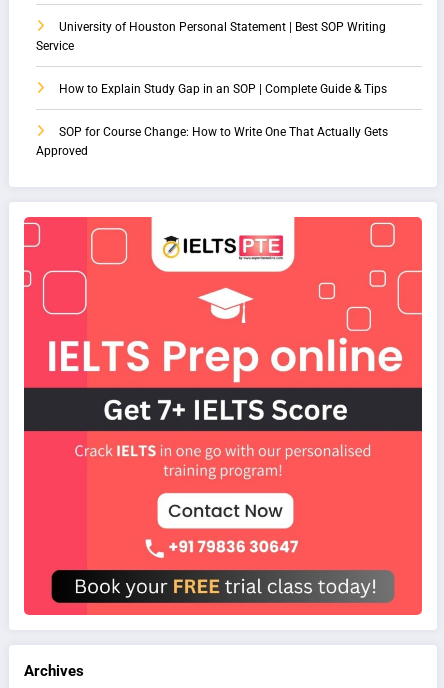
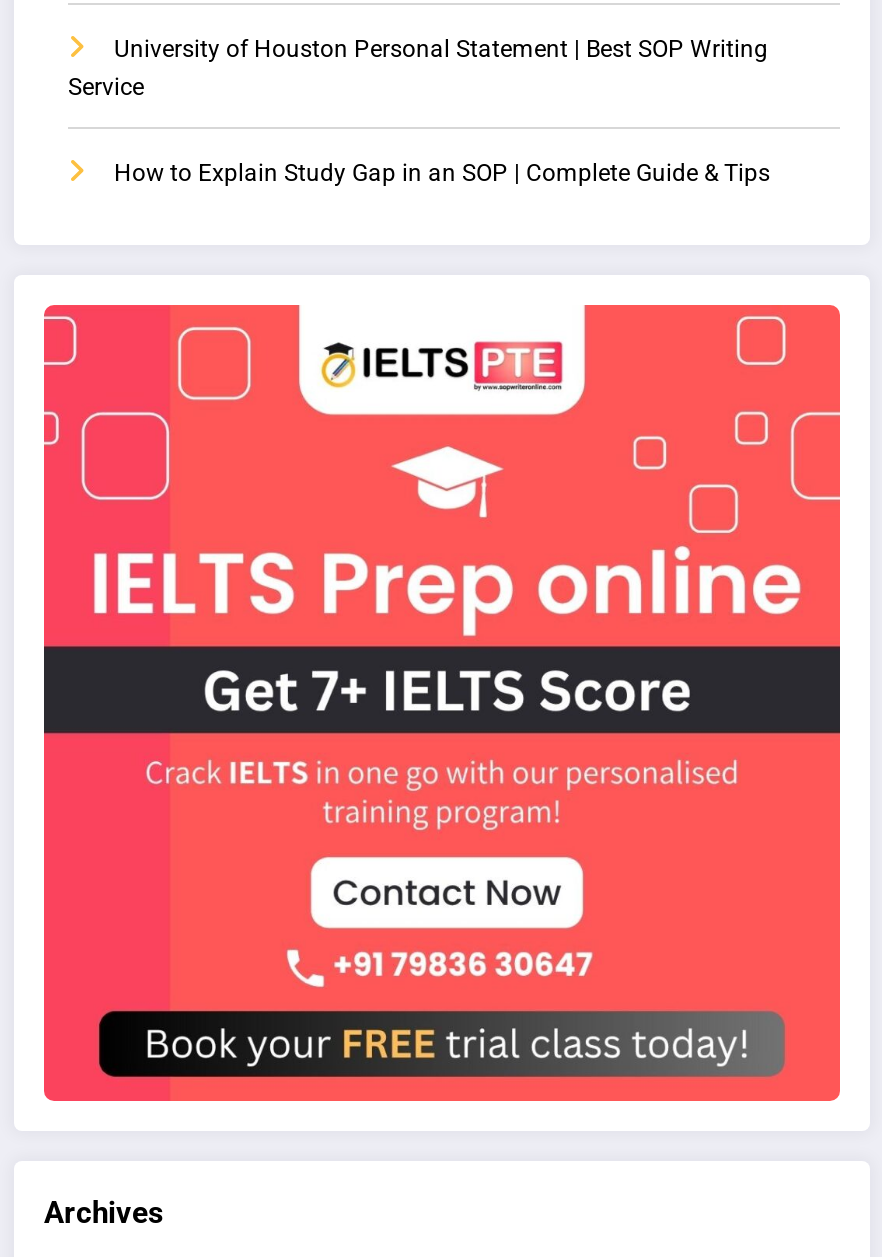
[36,124,388,157] SOP for Course Change: How to Write One That Actually Gets | Approved -> none

